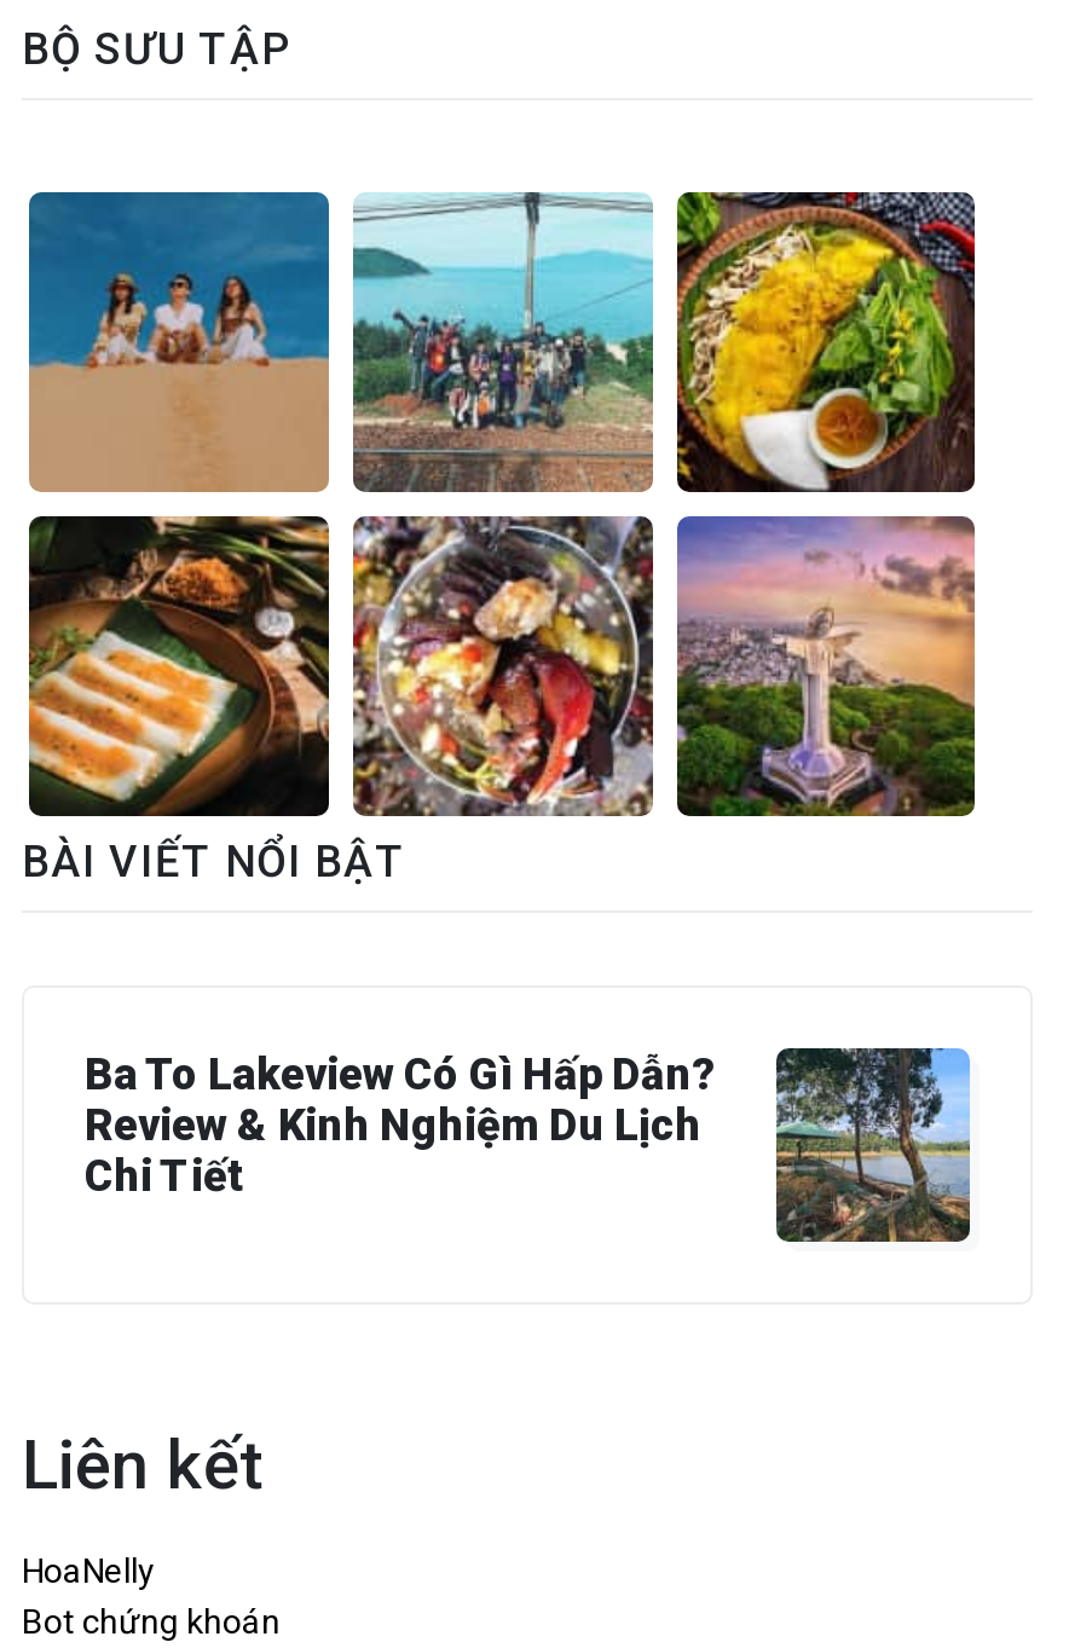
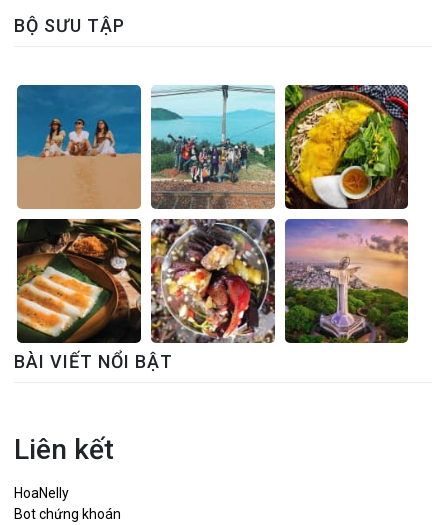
[85,1046,972,1244] [image] | Ba To Lakeview Có Gì Hấp Dẫn? | Review & Kinh Nghiệm Du Lịch | Chi Tiết -> none

